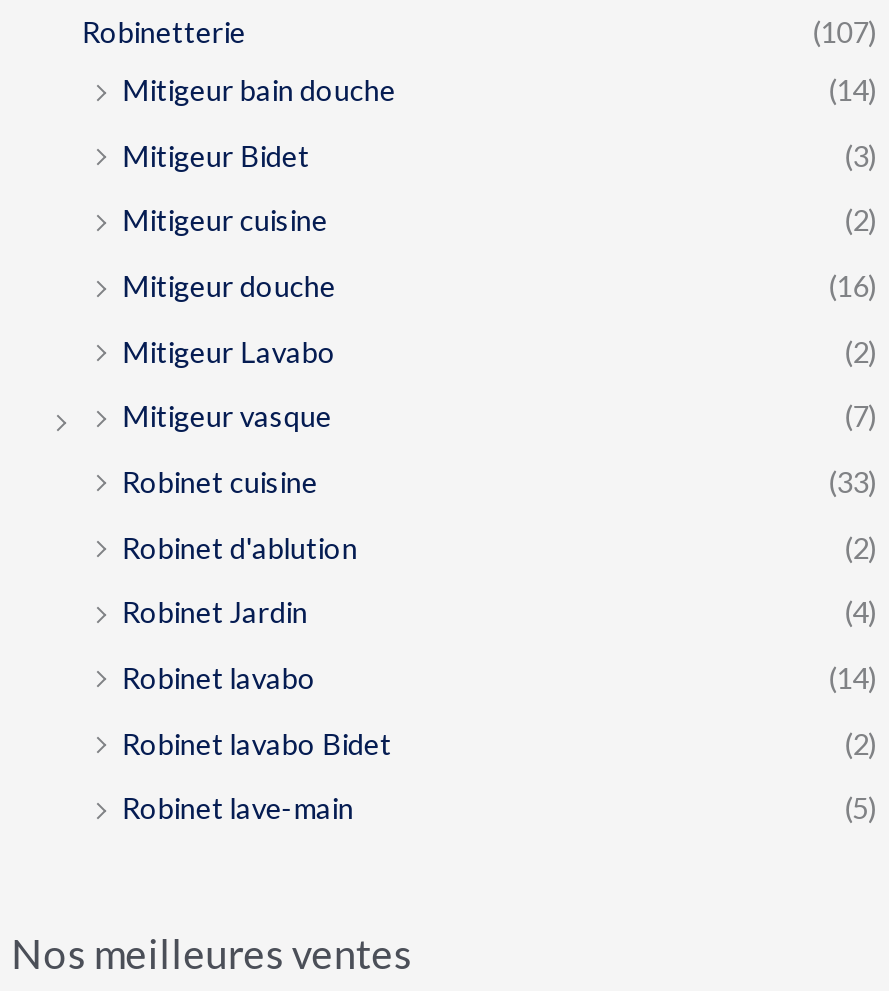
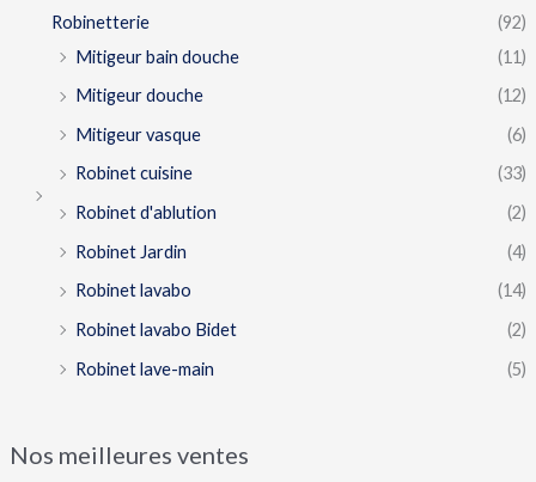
[812,15,876,49] (107) -> [498,11,527,32] (92)
[122,73,876,238] (14) | Mitigeur Bidet | (3) | Mitigeur cuisine | (2) -> [498,46,527,66] (11)
[122,269,876,368] (16) | Mitigeur Lavabo | (2) -> [498,85,527,105] (12)
[844,399,876,433] (7) -> [507,124,527,144] (6)

